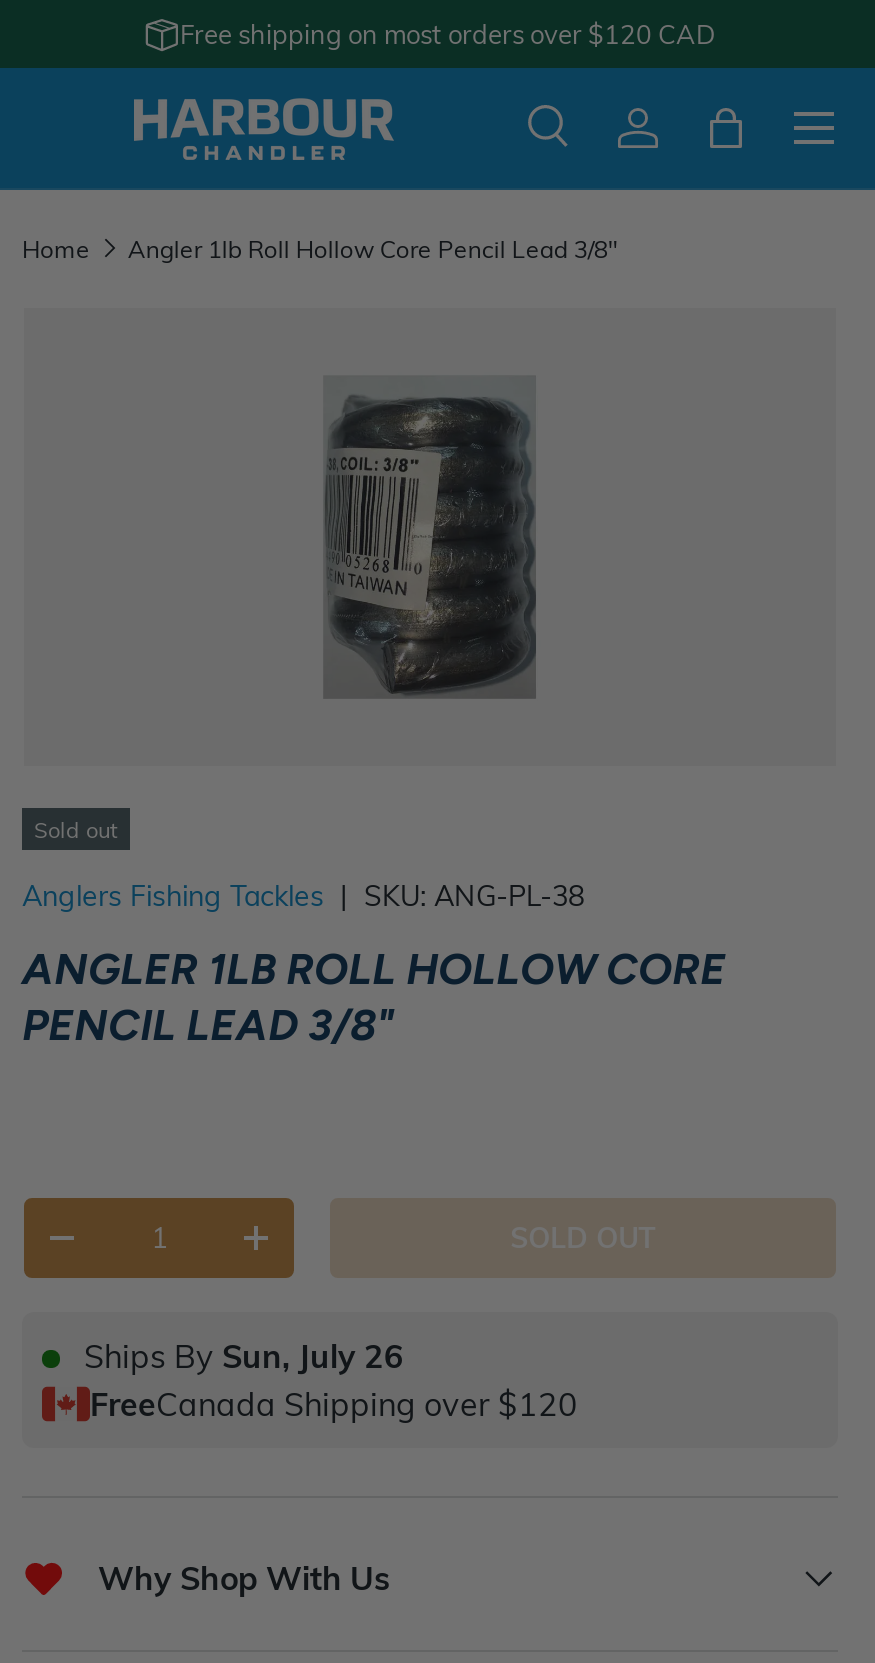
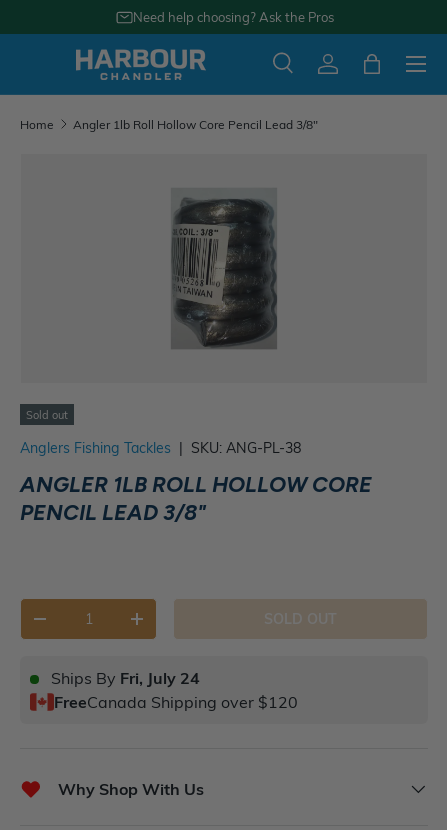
[180,16,716,52] Free shipping on most orders over $120 CAD -> [132,8,333,26] Need help choosing? Ask the Pros
[76,1335,404,1377] Ships By Sun, July 26 -> [47,667,200,688] Ships By Fri, July 24

